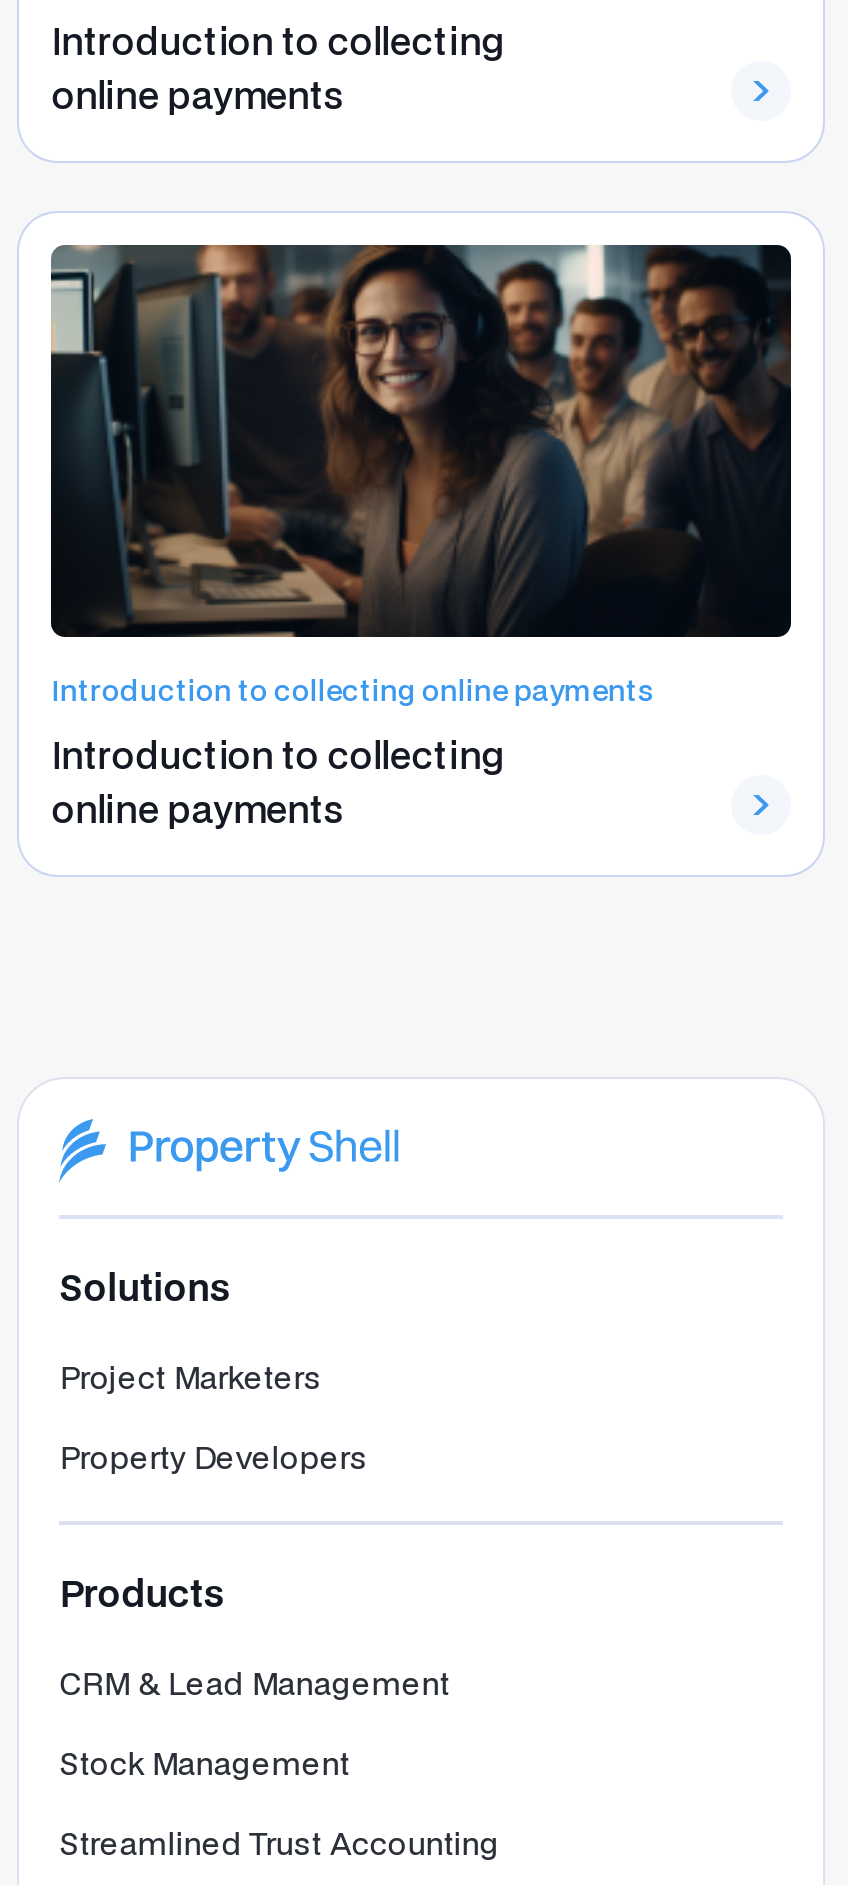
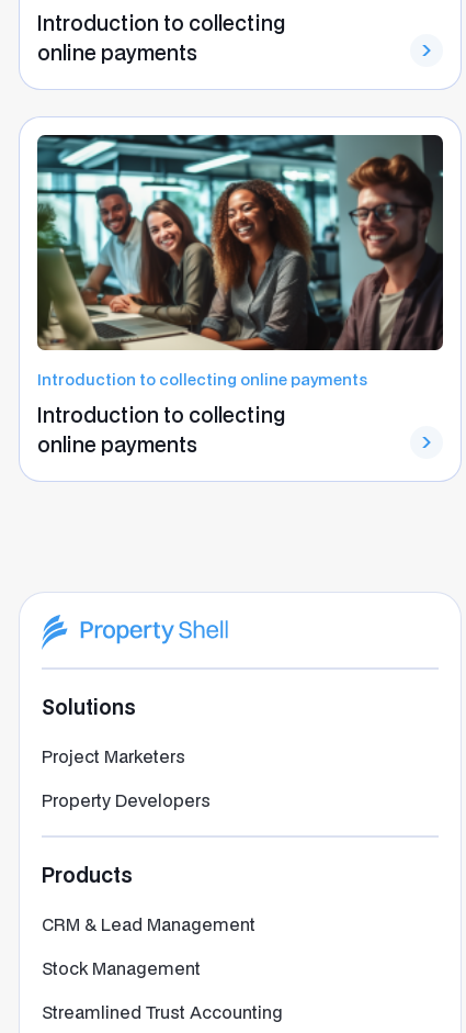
[51,243,791,639] [image] -> [36,134,444,351] [image]

